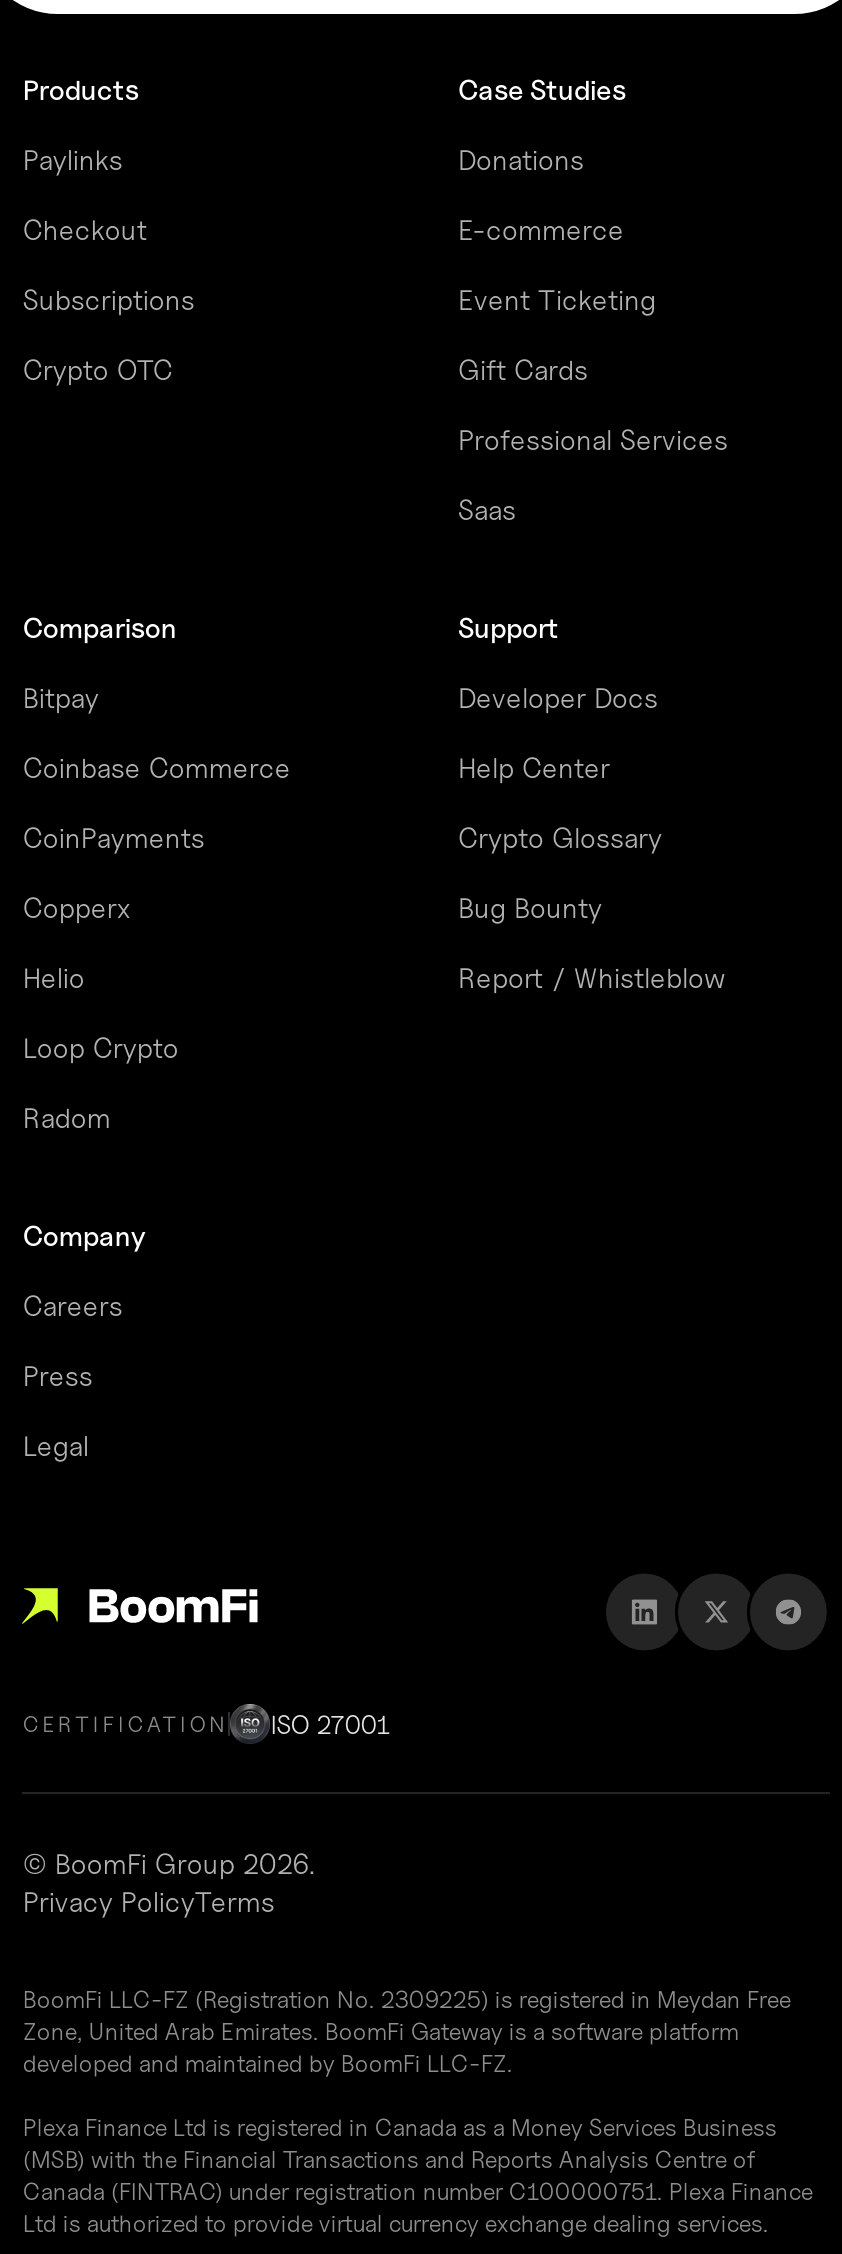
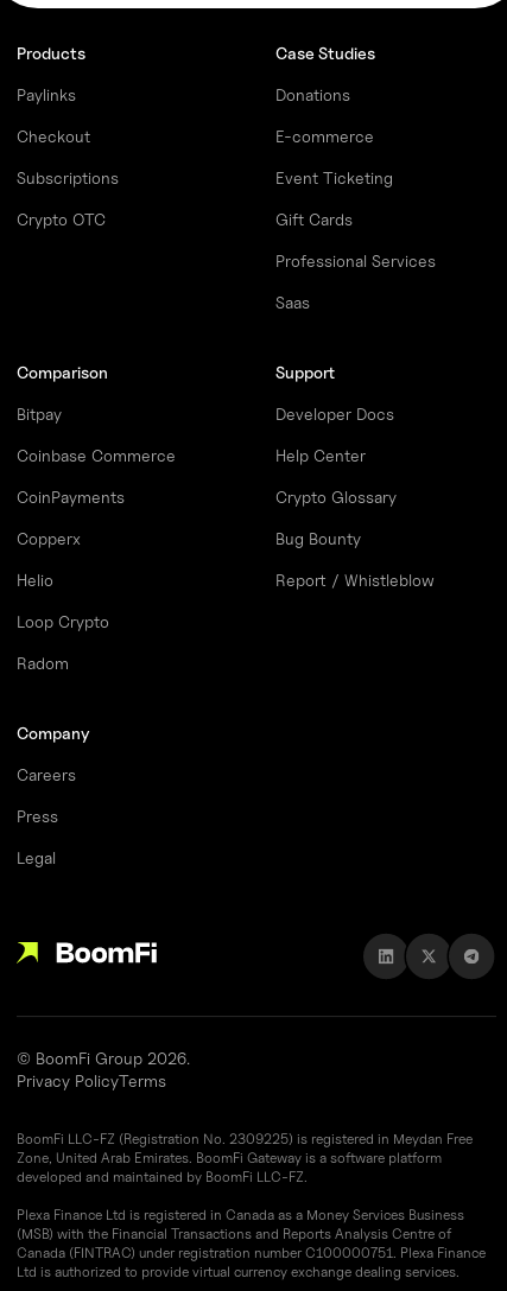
[23,1708,391,1740] CERTIFICATION | ISO 27001 -> none

